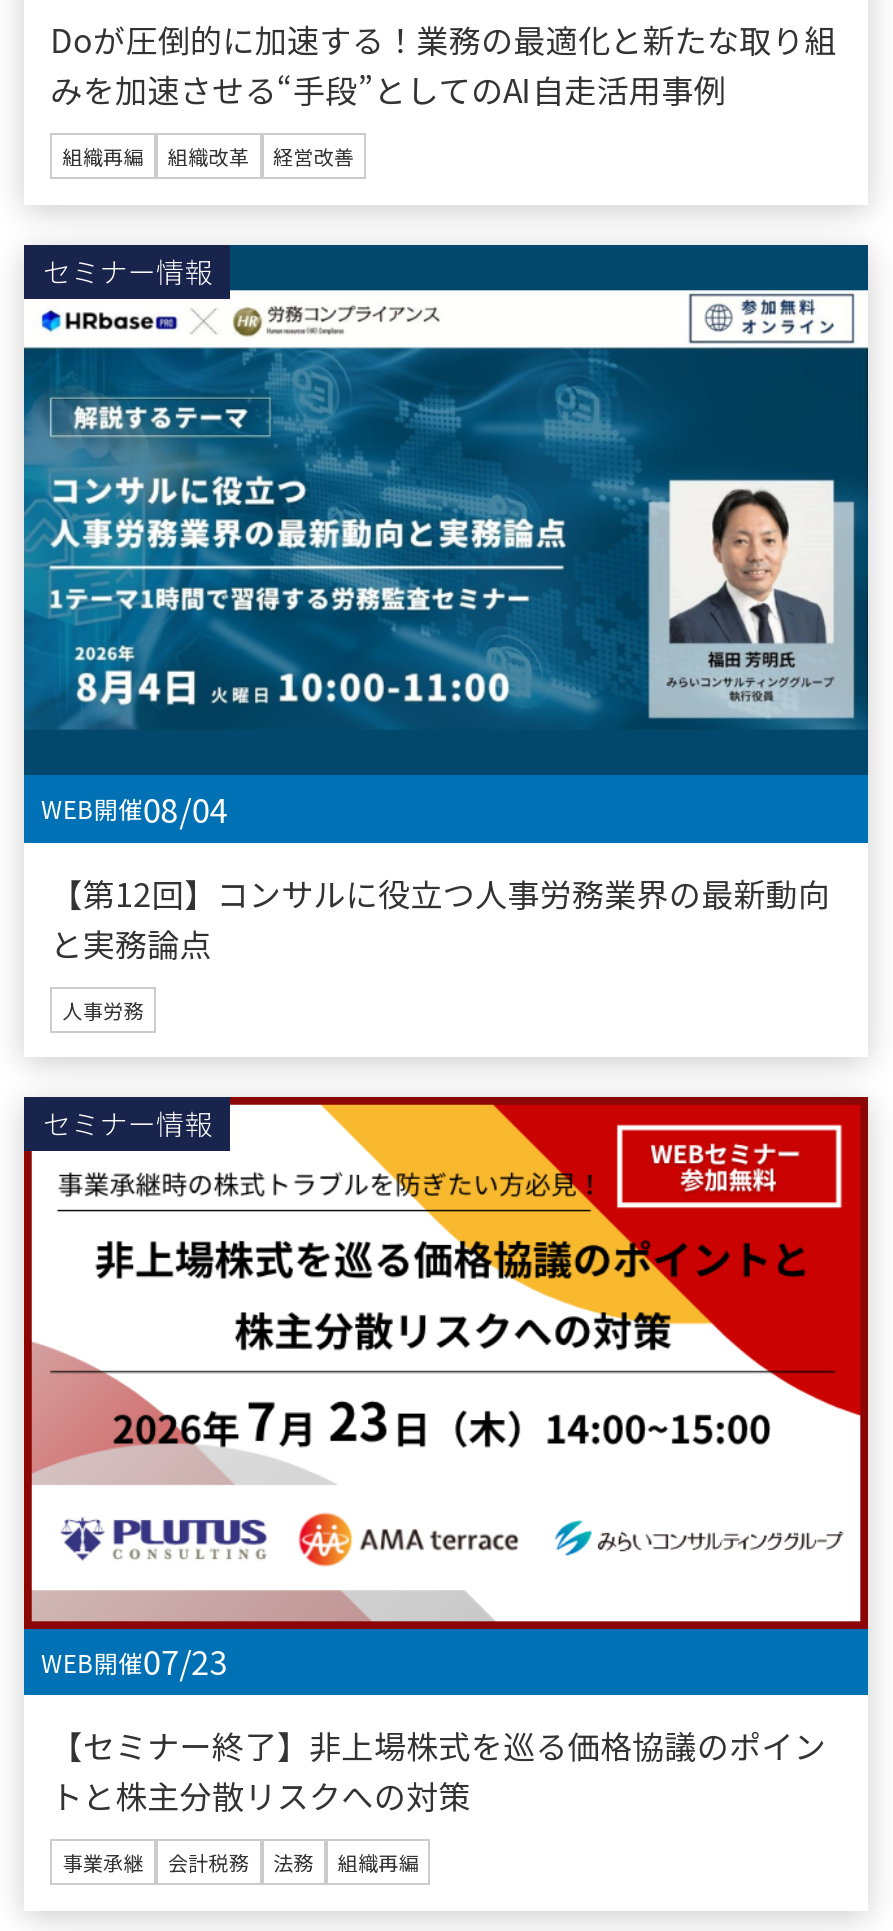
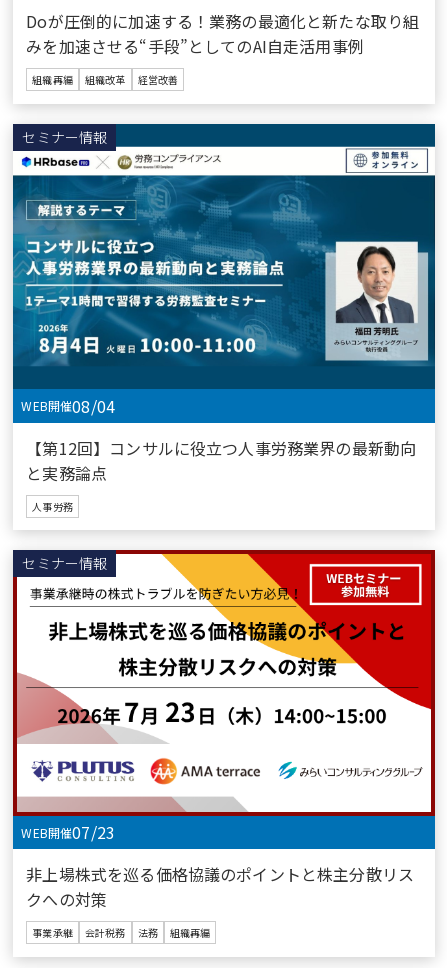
[50,1721,826,1819] 【セミナー終了】非上場株式を巡る価格協議のポイン | トと株主分散リスクへの対策 -> [26,862,414,911] 非上場株式を巡る価格協議のポイントと株主分散リス | クへの対策

